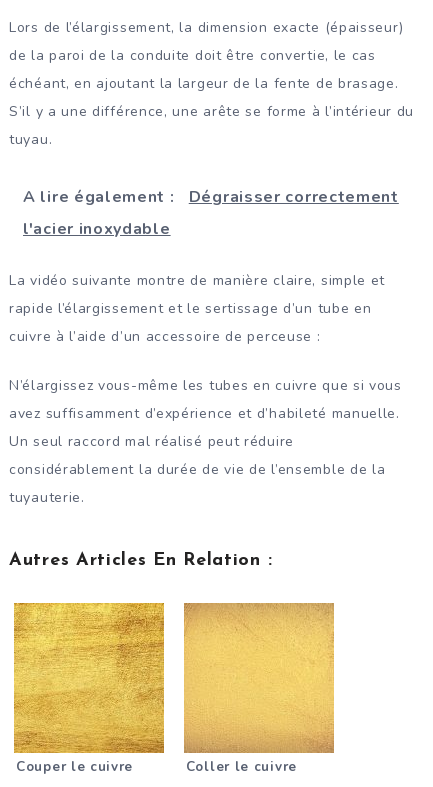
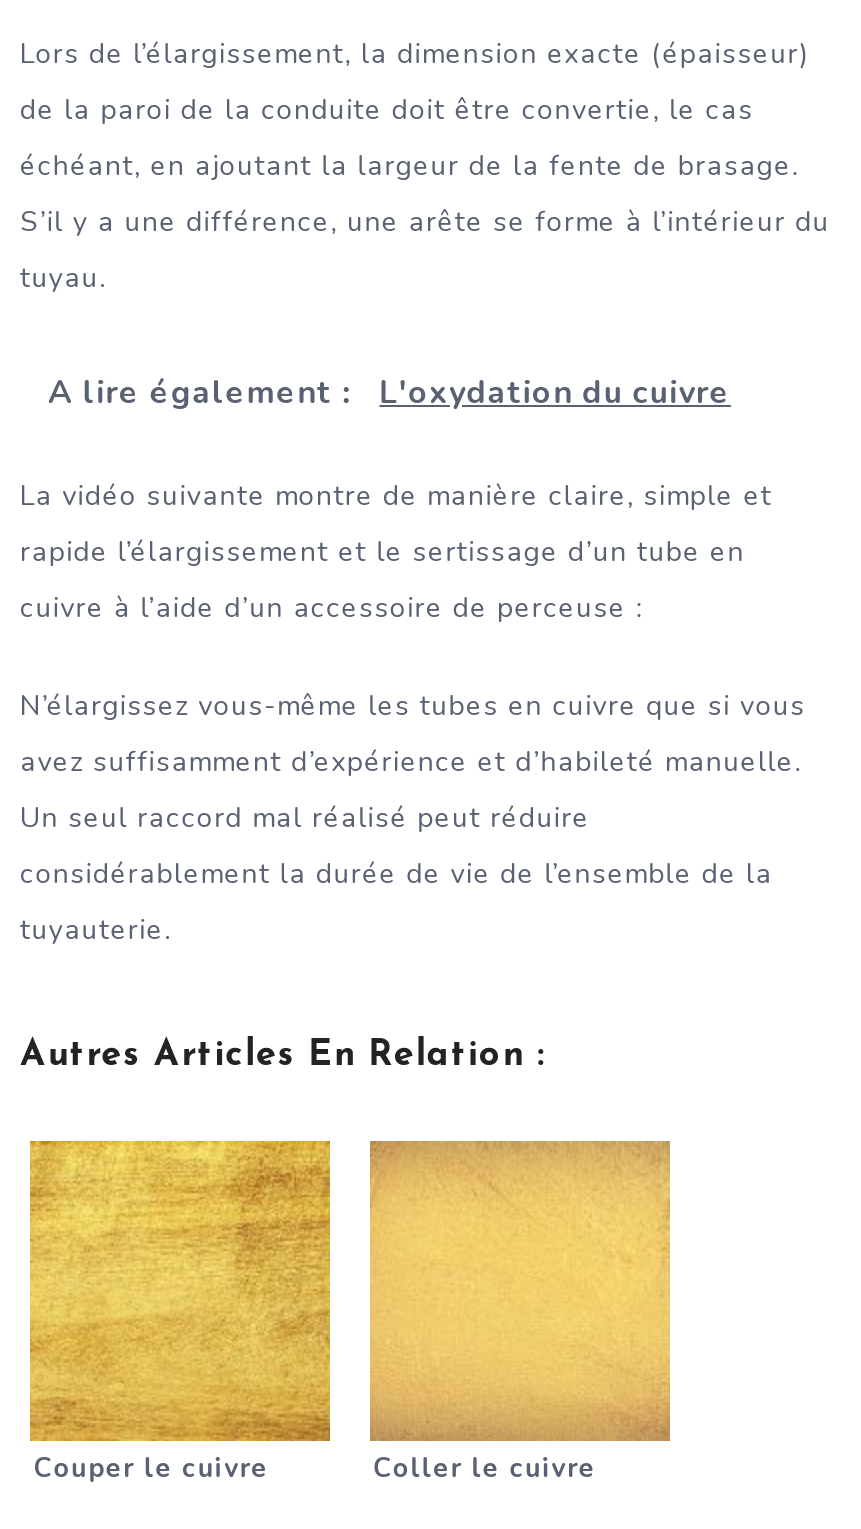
[23,186,399,240] A lire également : Dégraisser correctement | l'acier inoxydable -> [48,371,731,415] A lire également : L'oxydation du cuivre

